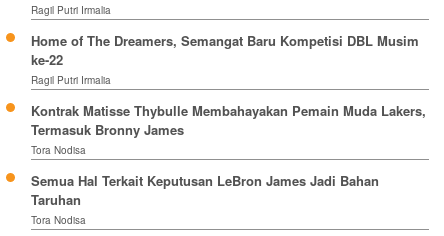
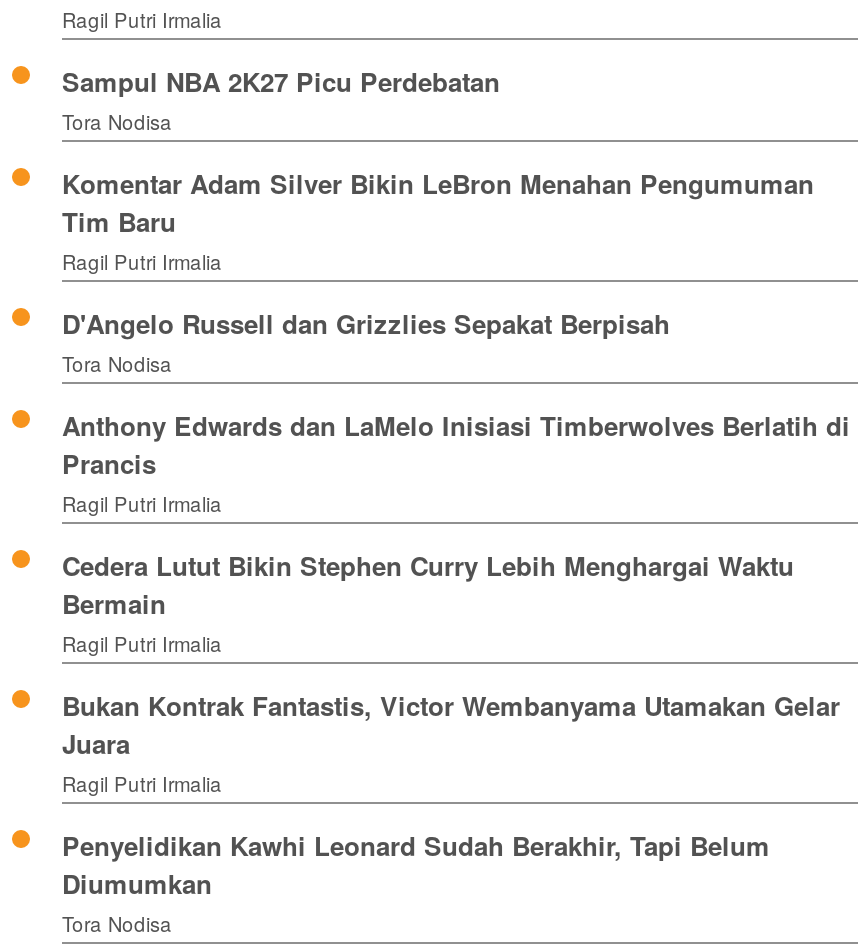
[31,31,419,69] Home of The Dreamers, Semangat Baru Kompetisi DBL Musim | ke-22 -> [62,61,814,239] Sampul NBA 2K27 Picu Perdebatan | Tora Nodisa | Komentar Adam Silver Bikin LeBron Menahan Pengumuman | Tim Baru
[31,101,426,139] Kontrak Matisse Thybulle Membahayakan Pemain Muda Lakers, | Termasuk Bronny James -> [62,303,670,341] D'Angelo Russell dan Grizzlies Sepakat Berpisah
[31,171,379,209] Semua Hal Terkait Keputusan LeBron James Jadi Bahan | Taruhan -> [62,405,850,901] Anthony Edwards dan LaMelo Inisiasi Timberwolves Berlatih di | Prancis | Ragil Putri Irmalia | Cedera Lutut Bikin Stephen Curry Lebih Menghargai Waktu | Bermain | Ragil Putri Irmalia | Bukan Kontrak Fantastis, Victor Wembanyama Utamakan Gelar | Juara | Ragil Putri Irmalia | Penyelidikan Kawhi Leonard Sudah Berakhir, Tapi Belum | Diumumkan

